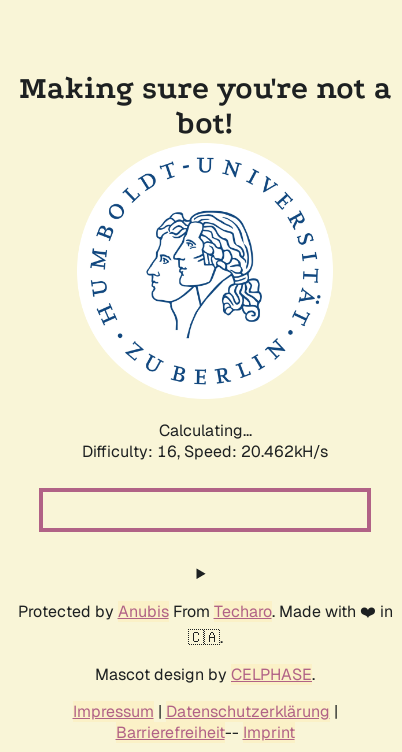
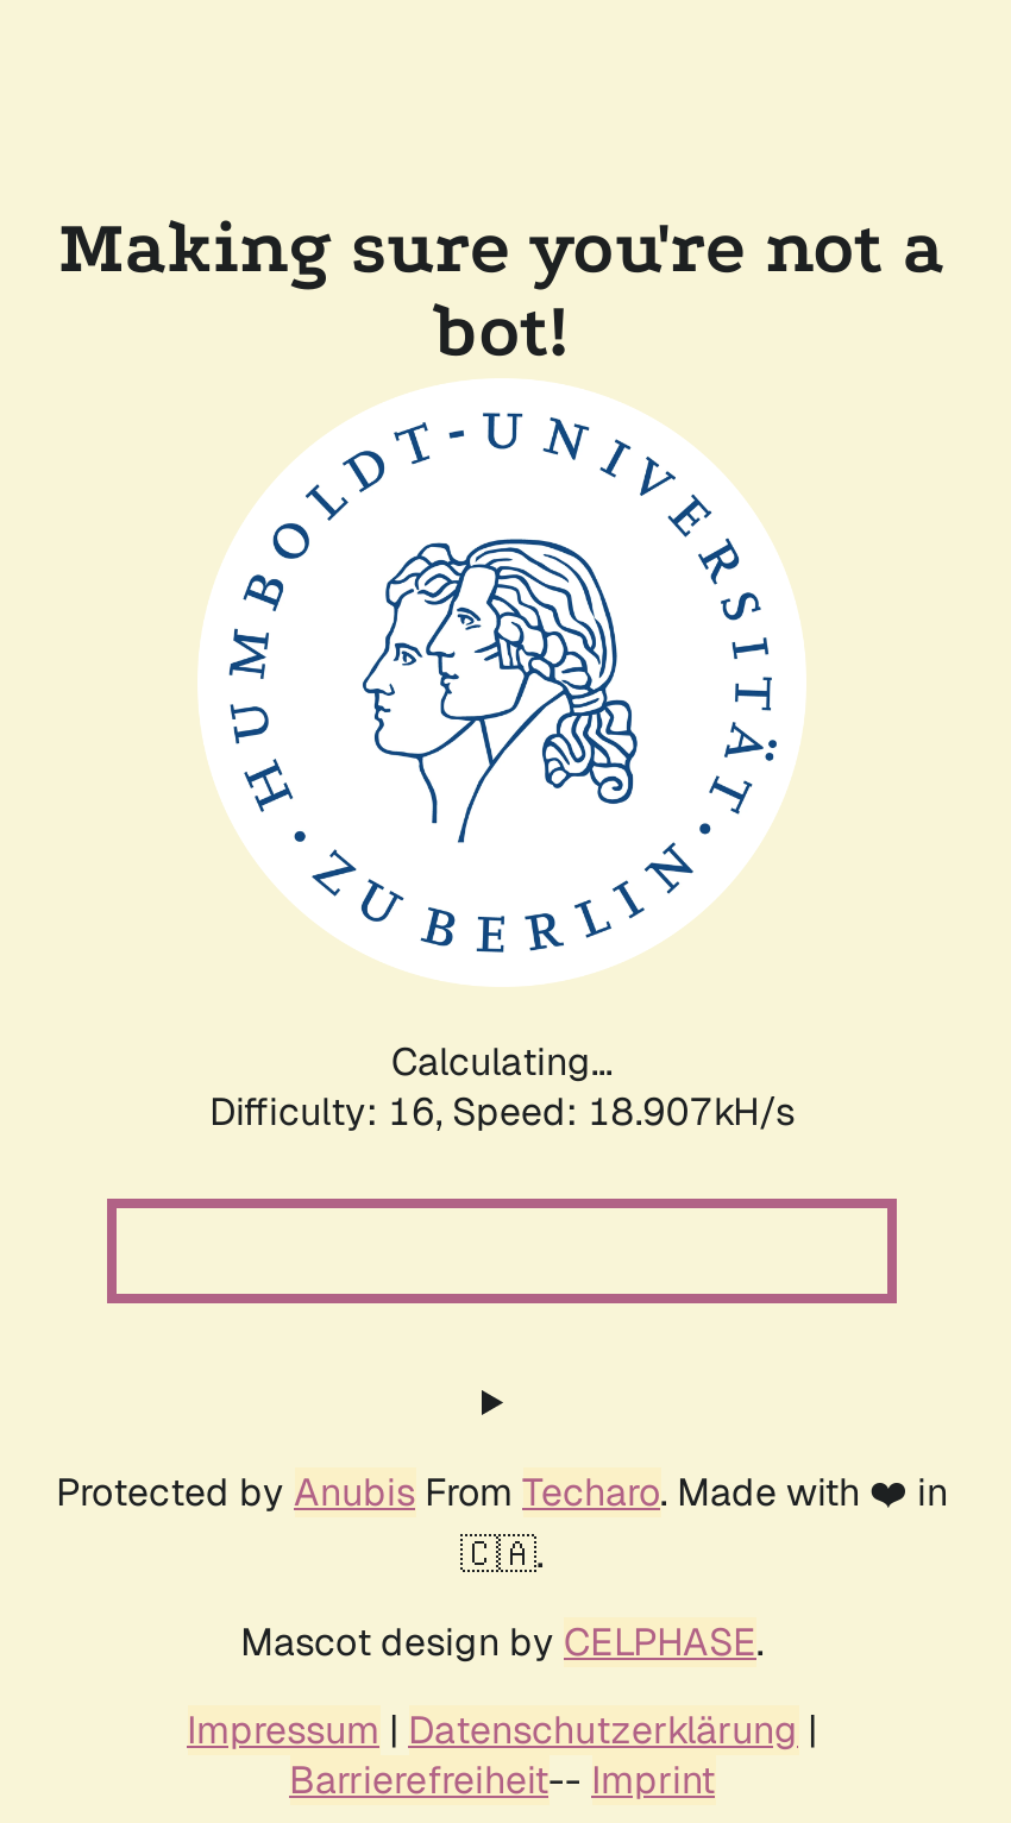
[82,441,328,462] Difficulty: 16, Speed: 20.462kH/s -> [209,1087,795,1137] Difficulty: 16, Speed: 18.907kH/s

